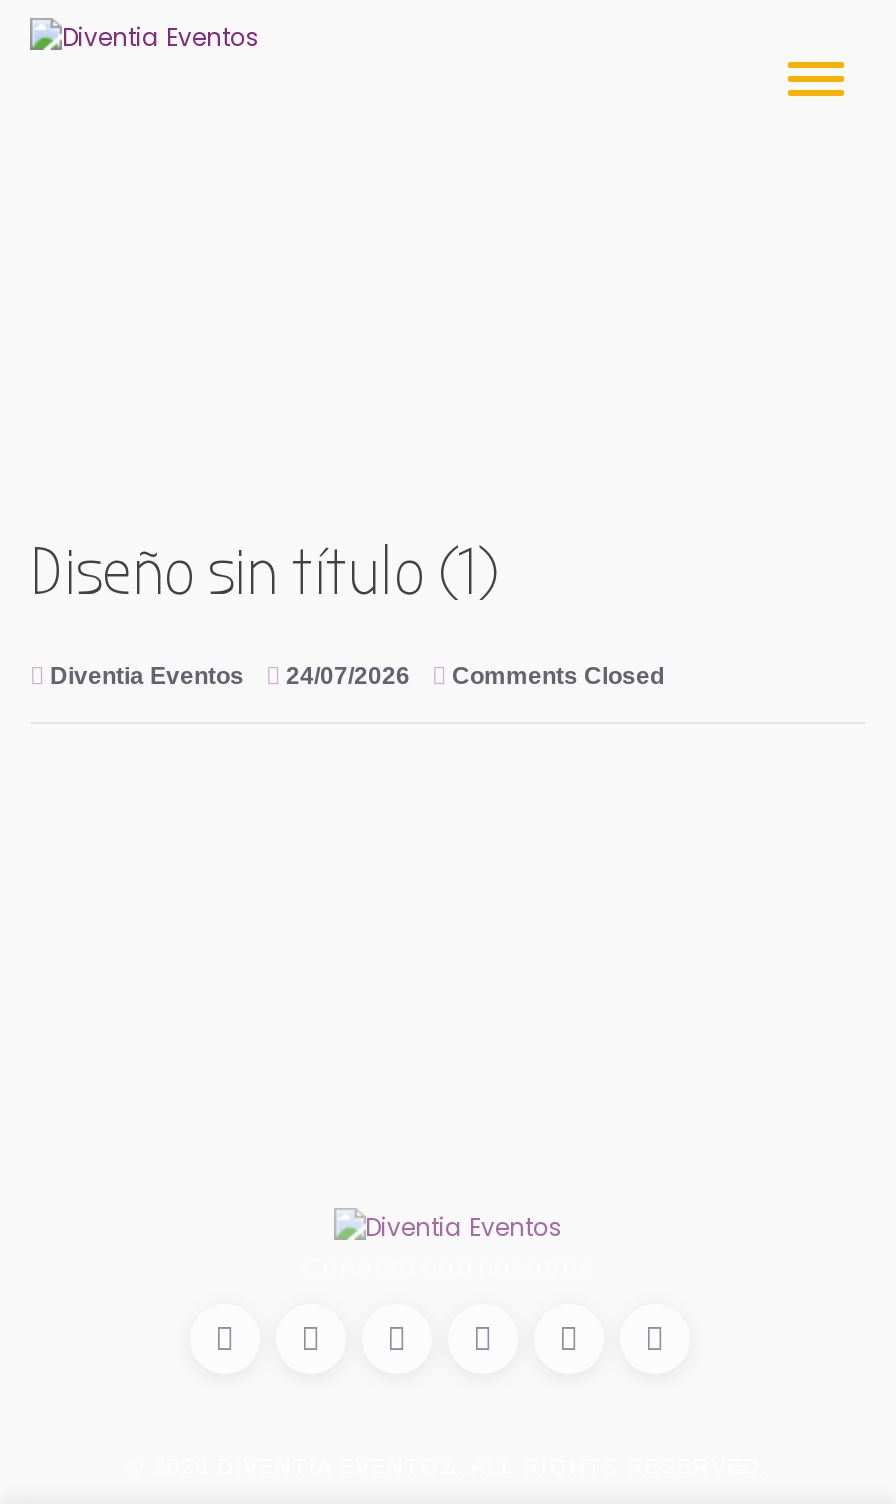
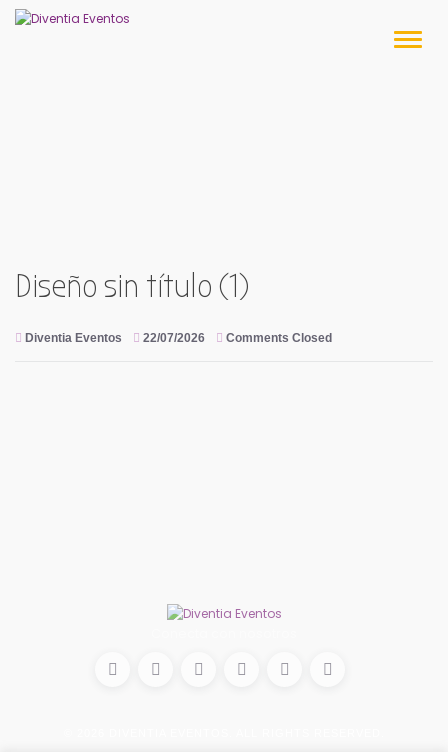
[44,662,664,690] Diventia Eventos 24/07/2026 Comments Closed -> [22,331,332,345] Diventia Eventos 22/07/2026 Comments Closed

